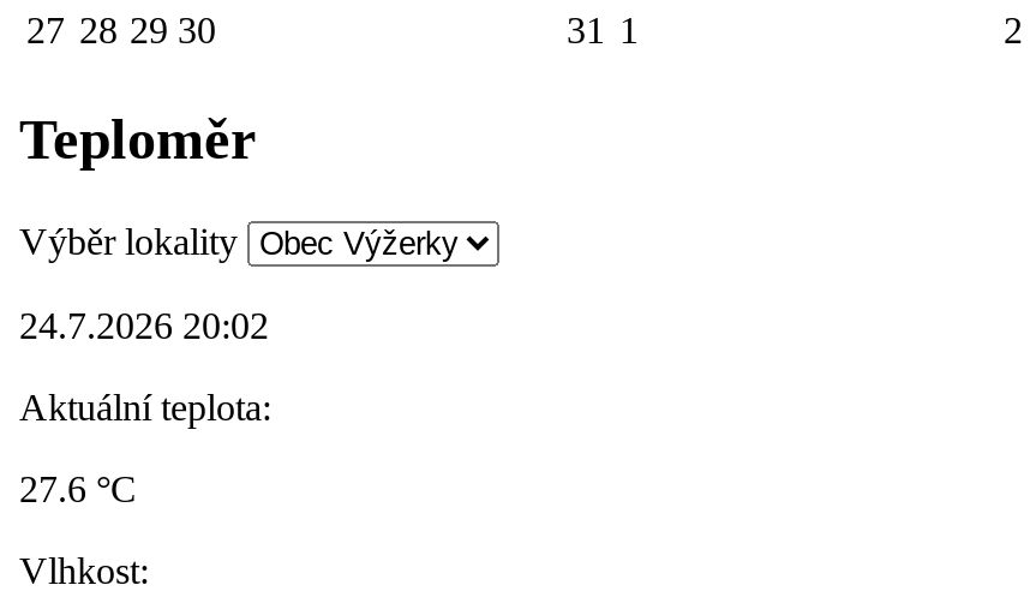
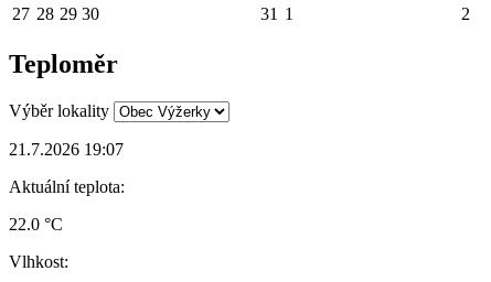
[19,304,269,345] 24.7.2026 20:02 -> [9,139,124,158] 21.7.2026 19:07
[19,467,137,508] 27.6 °C -> [9,214,63,233] 22.0 °C

